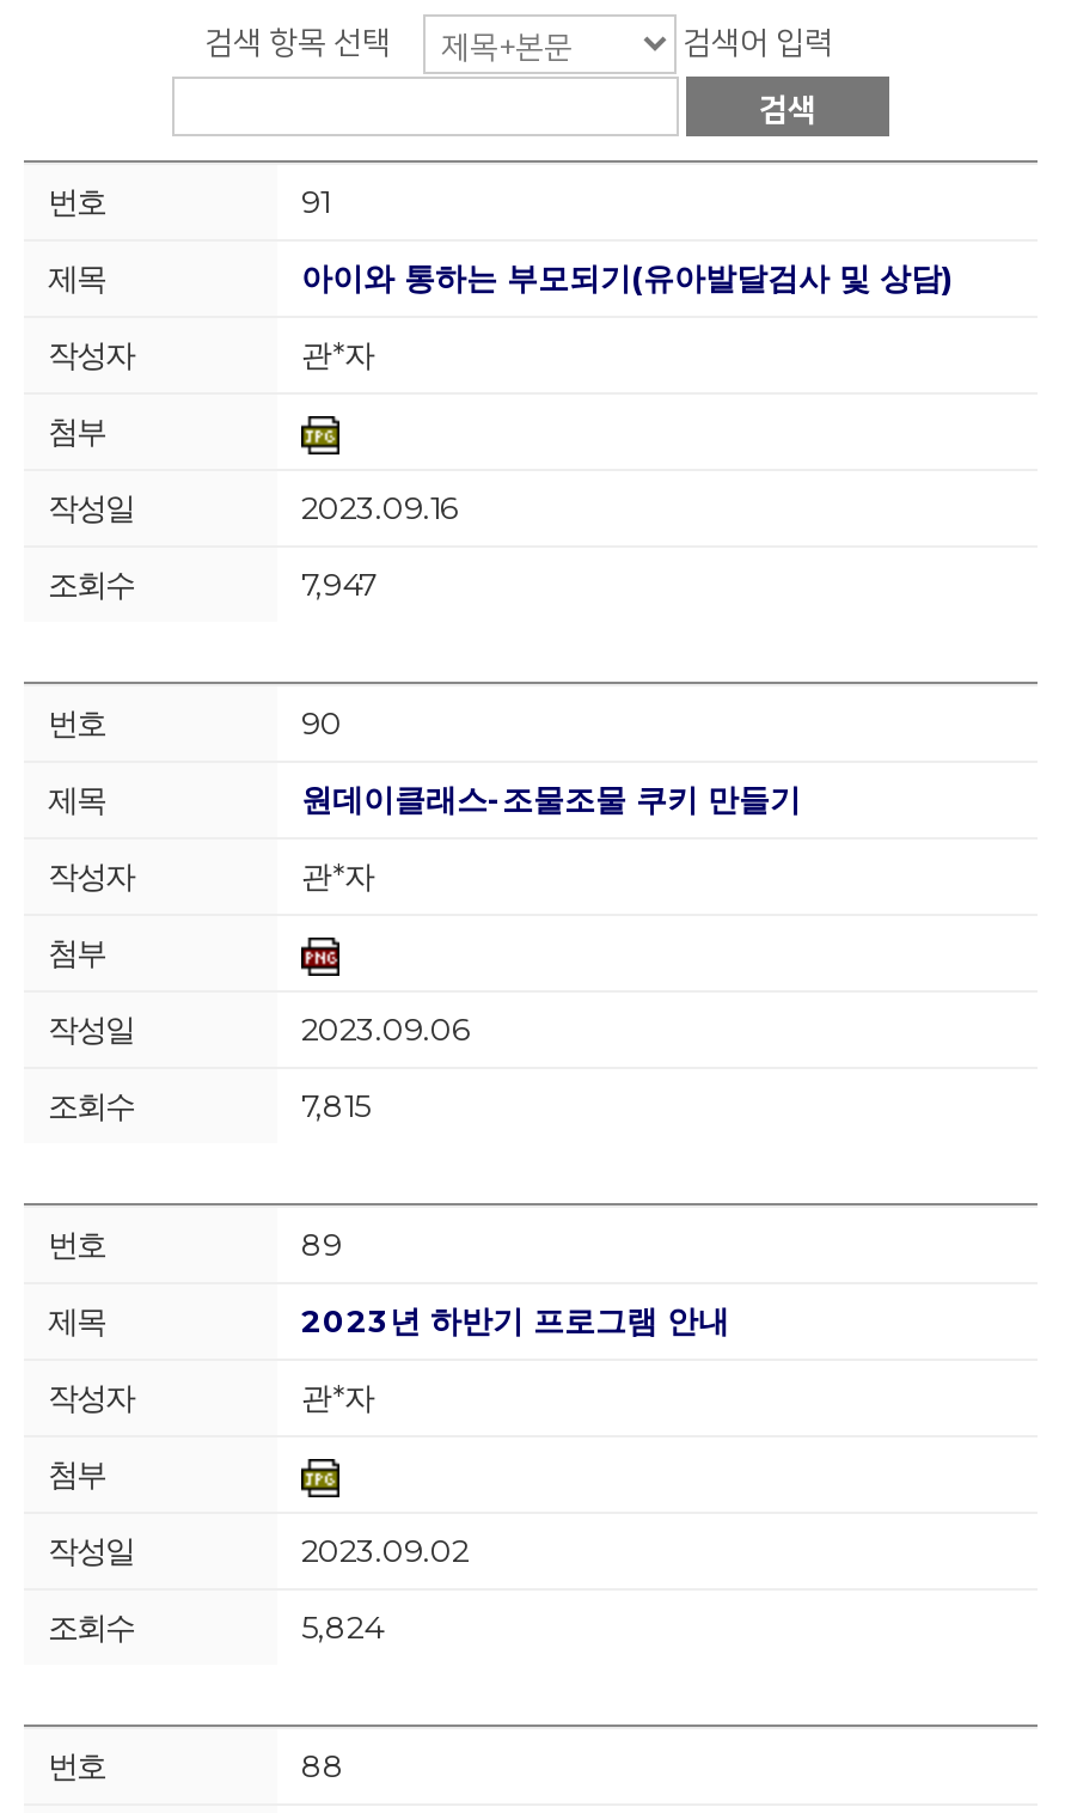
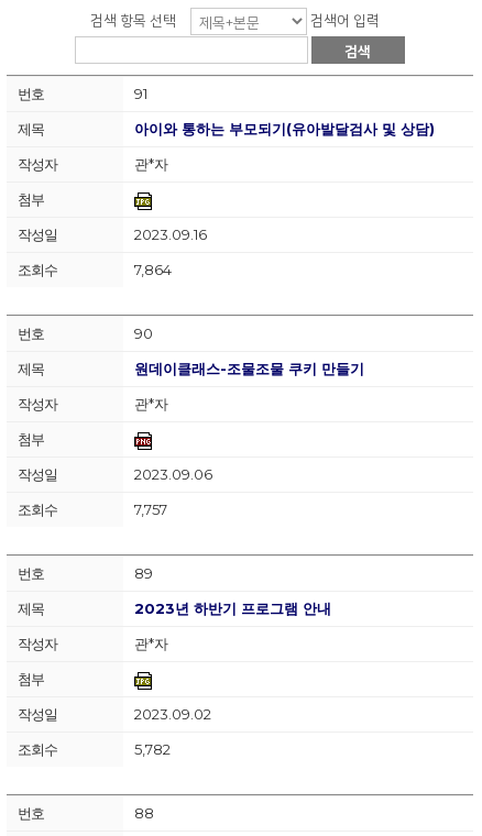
[301,564,375,603] 7,947 -> [134,261,172,278] 7,864
[301,1086,371,1124] 7,815 -> [134,501,167,518] 7,757
[301,1607,382,1646] 5,824 -> [134,740,171,758] 5,782

